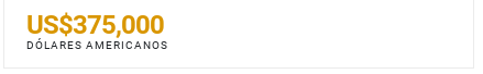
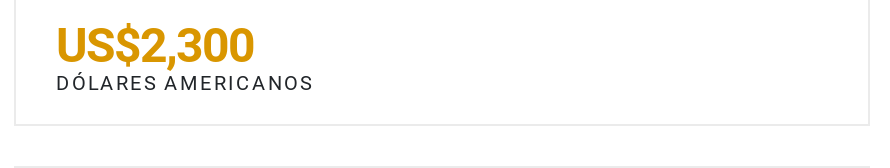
[26,10,164,40] US$375,000 -> [56,18,254,74] US$2,300

